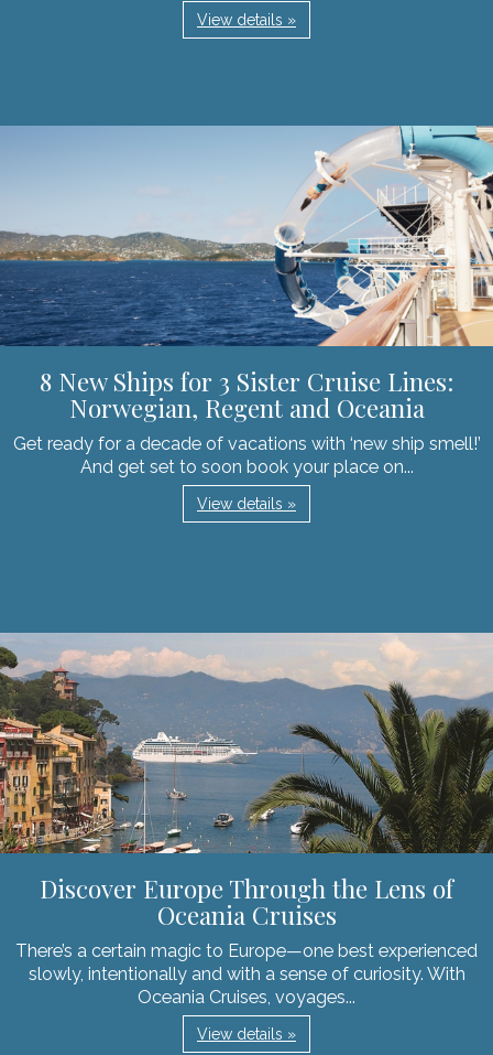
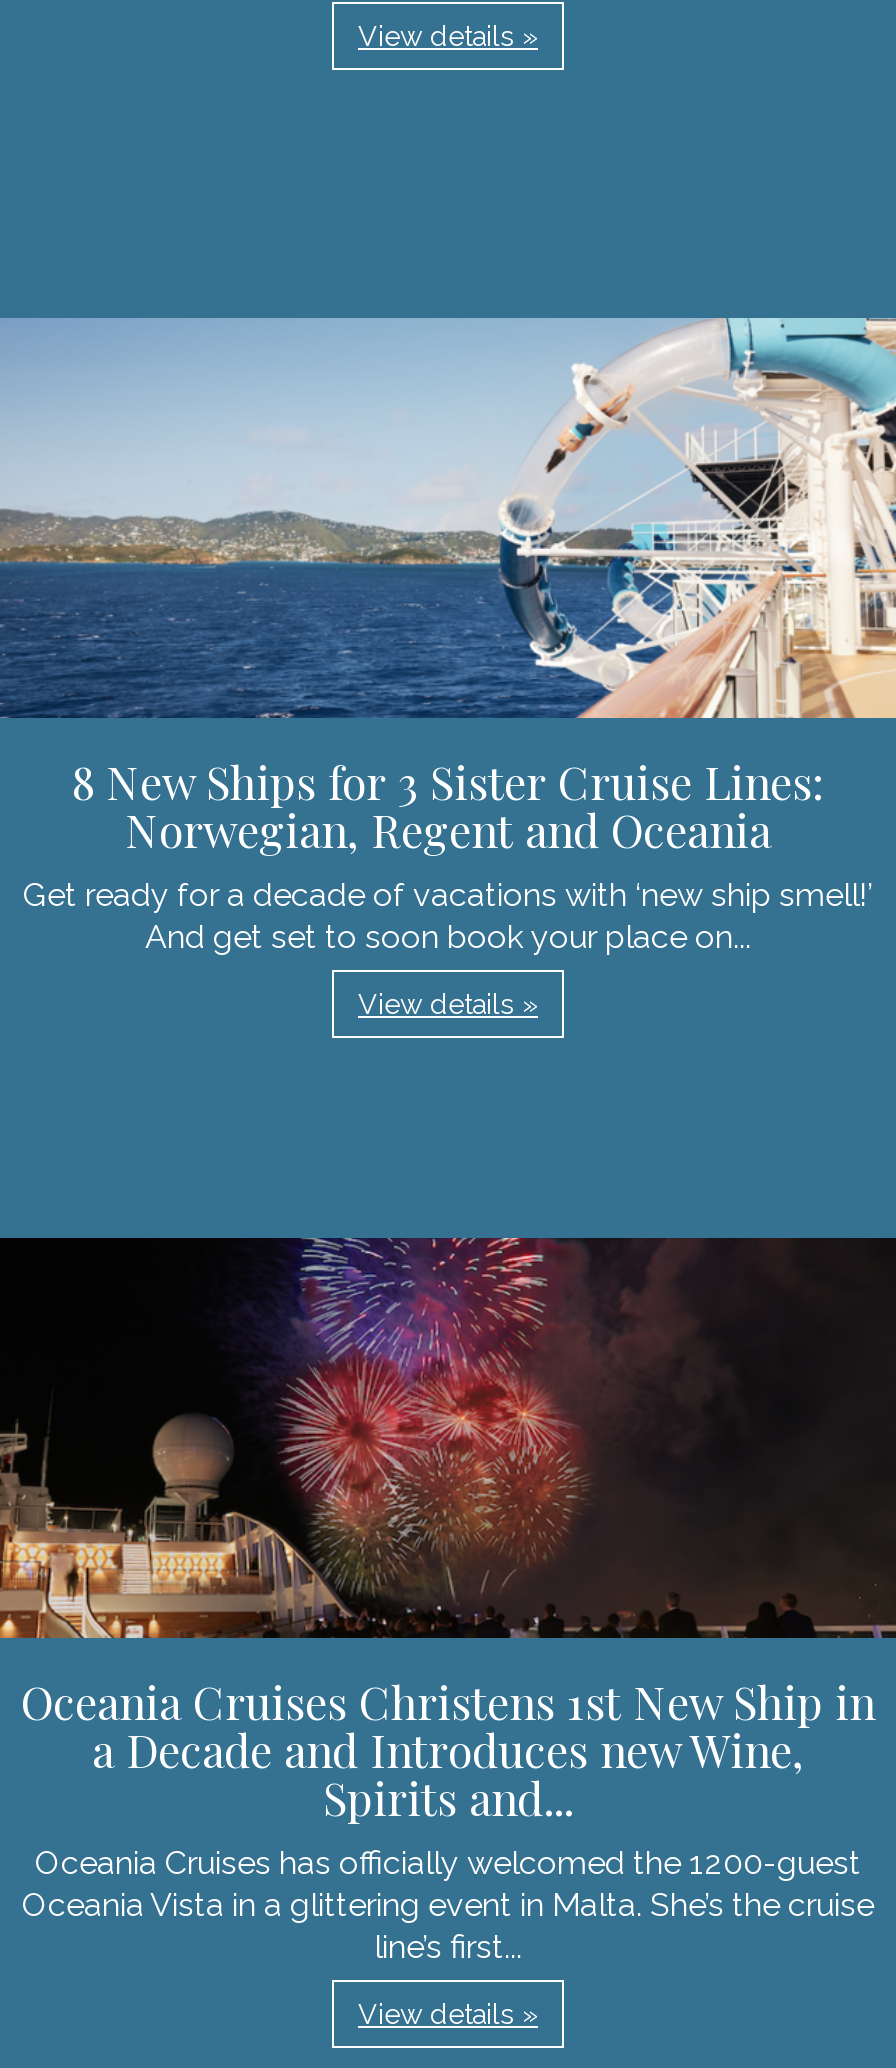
[3,632,490,1007] [image] | Discover Europe Through the Lens of | Oceania Cruises | There’s a certain magic to Europe—one best experienced | slowly, intentionally and with a sense of curiosity. With | Oceania Cruises, voyages... -> [6,1236,890,1965] [image] | Oceania Cruises Christens 1st New Ship in | a Decade and Introduces new Wine, | Spirits and... | Oceania Cruises has officially welcomed the 1200-guest | Oceania Vista in a glittering event in Malta. She’s the cruise | line’s first...

